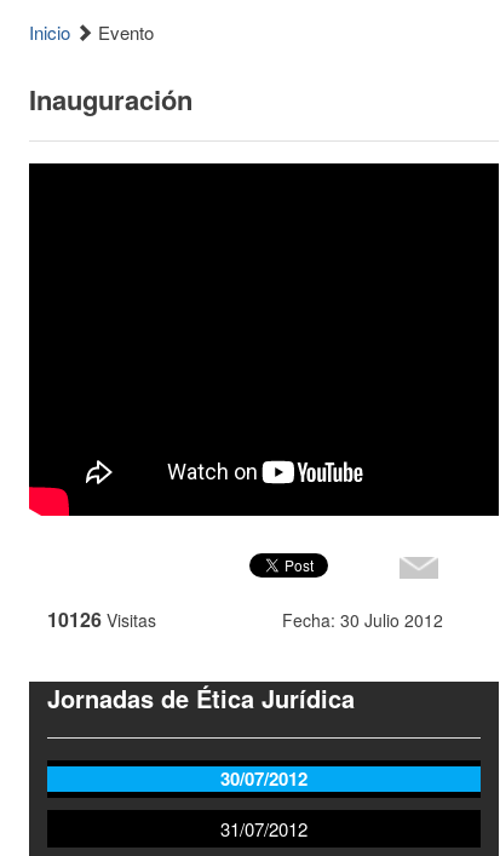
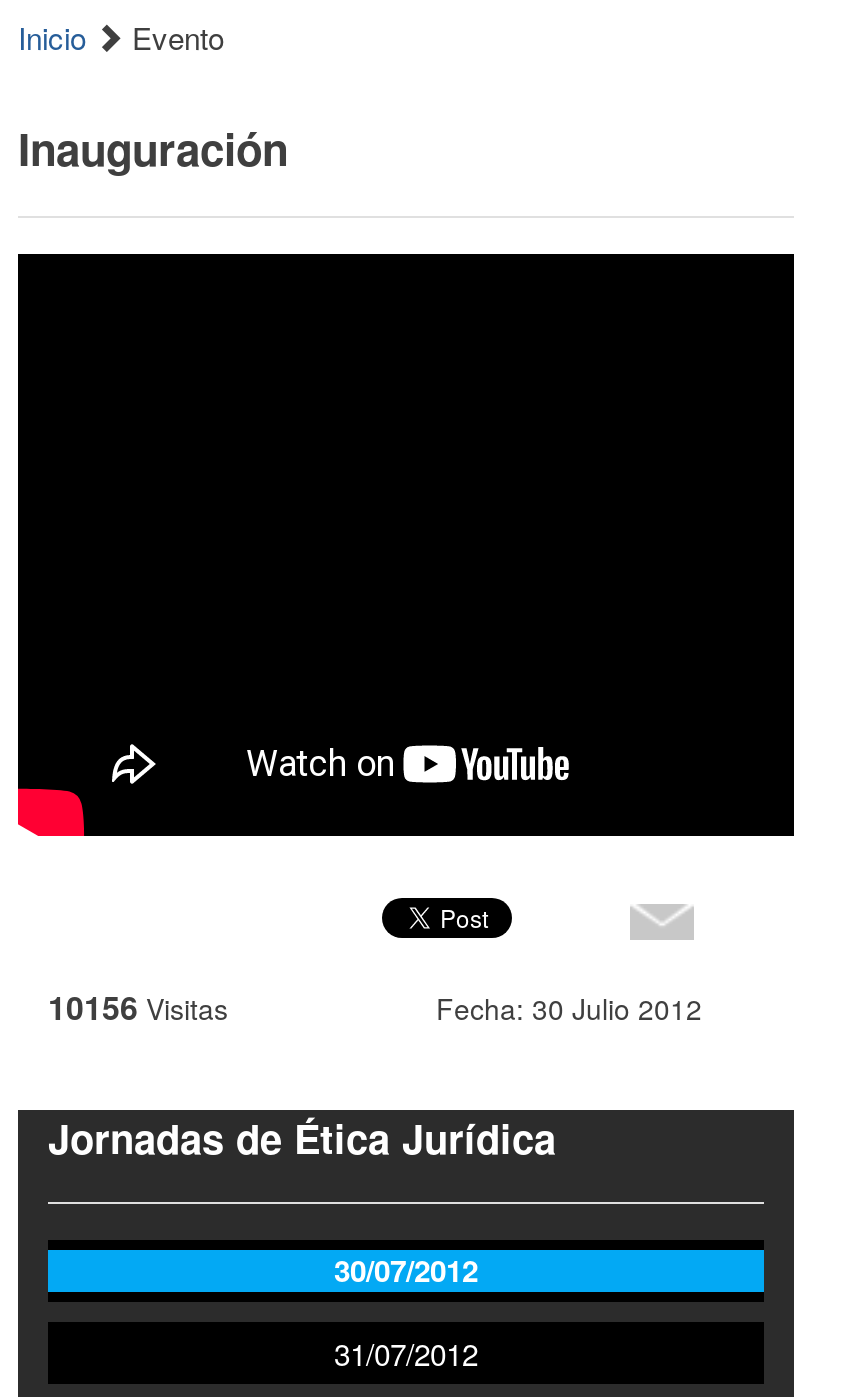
[47,605,156,633] 10126 Visitas -> [48,984,228,1030] 10156 Visitas

